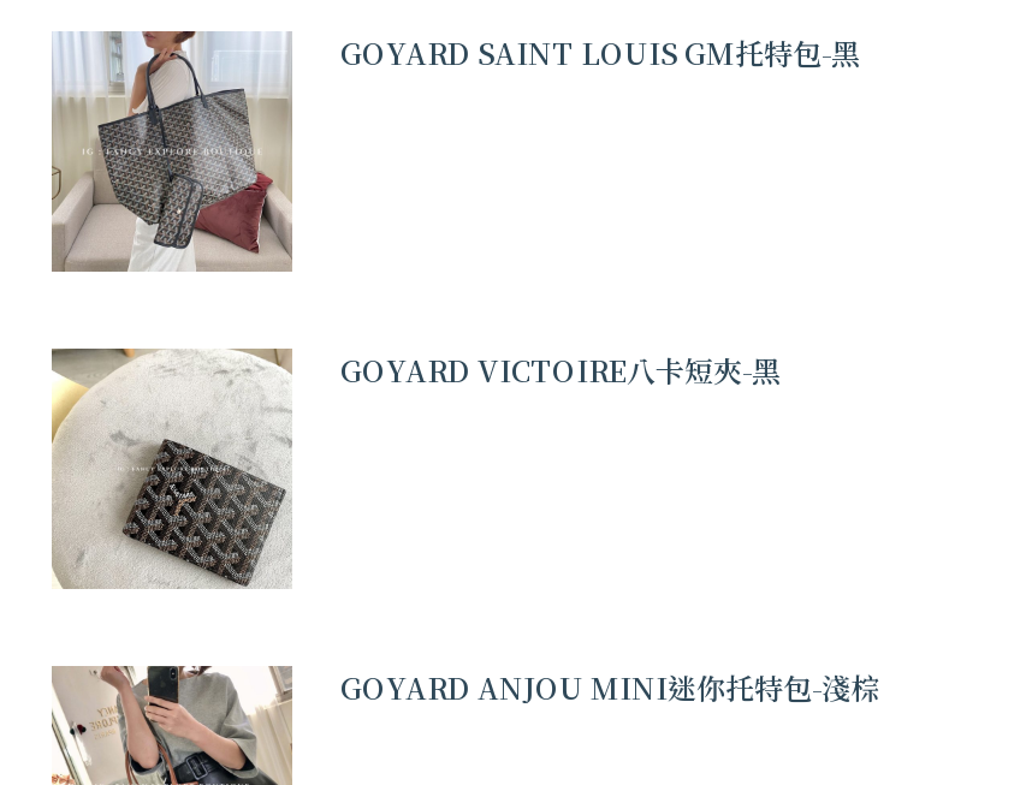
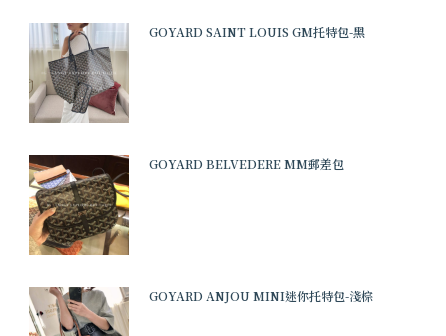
[49,347,781,590] [image] | GOYARD VICTOIRE八卡短夾-黑 -> [28,154,344,256] [image] | GOYARD BELVEDERE MM郵差包

